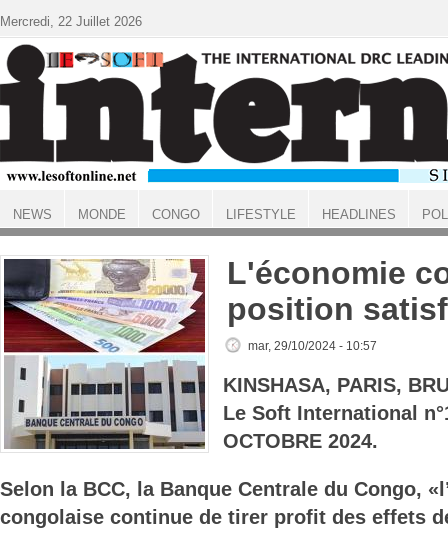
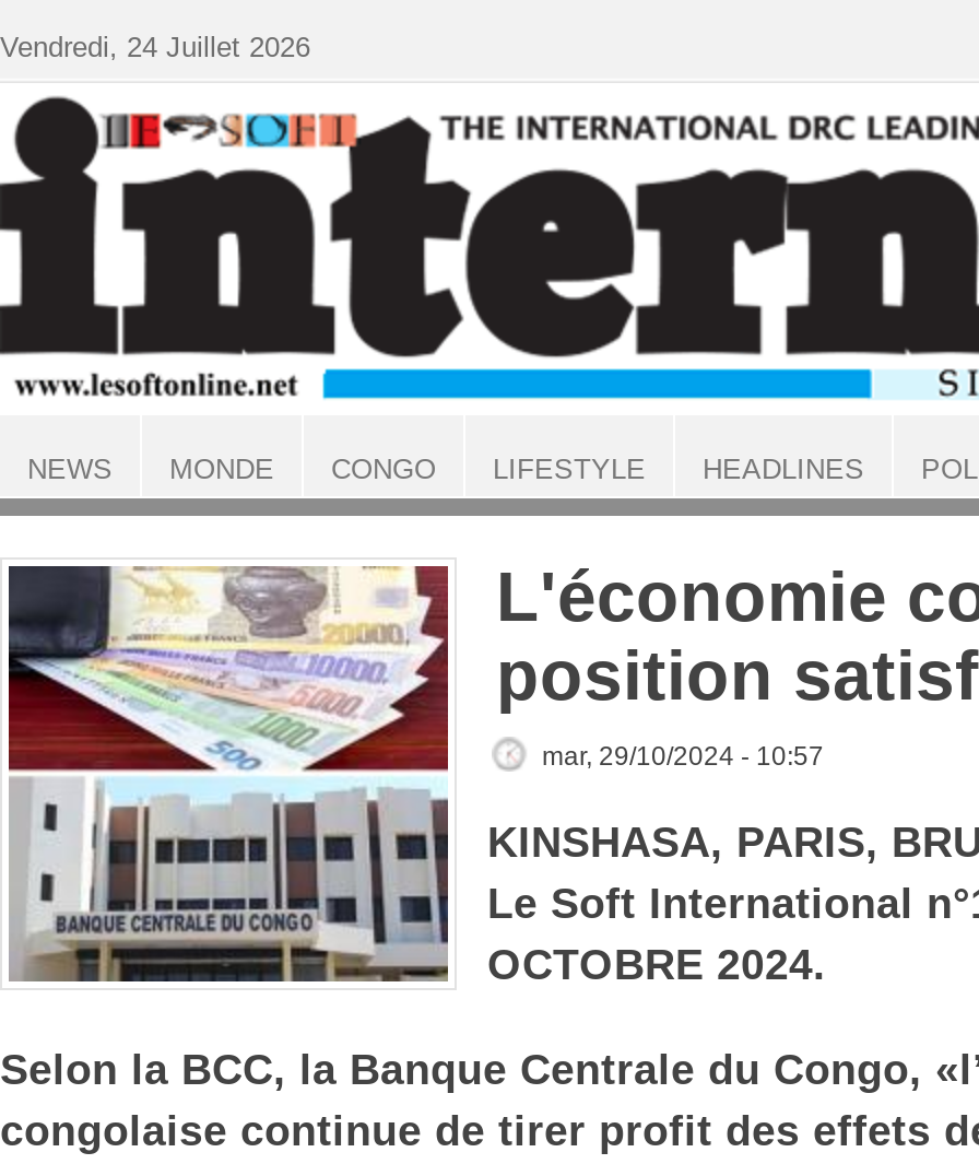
[0,14,142,29] Mercredi, 22 Juillet 2026 -> [0,31,310,63] Vendredi, 24 Juillet 2026

